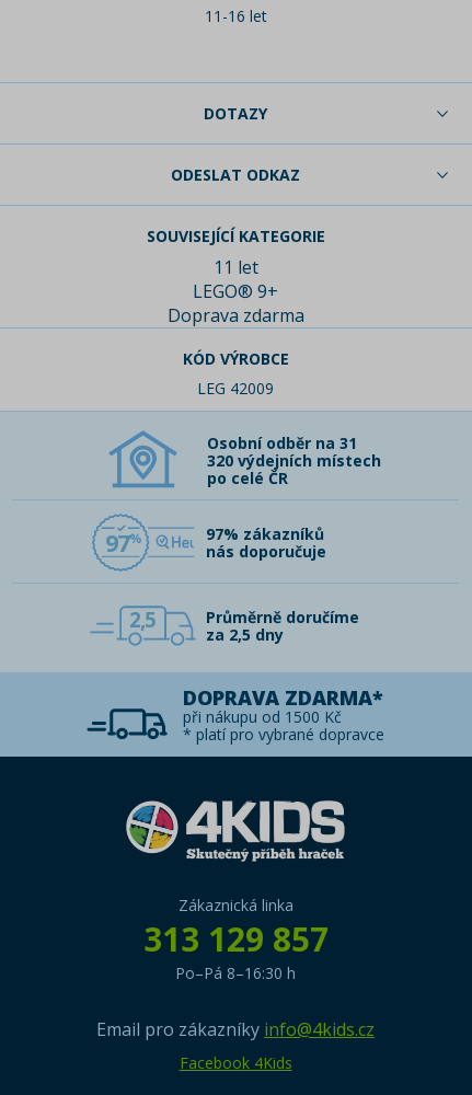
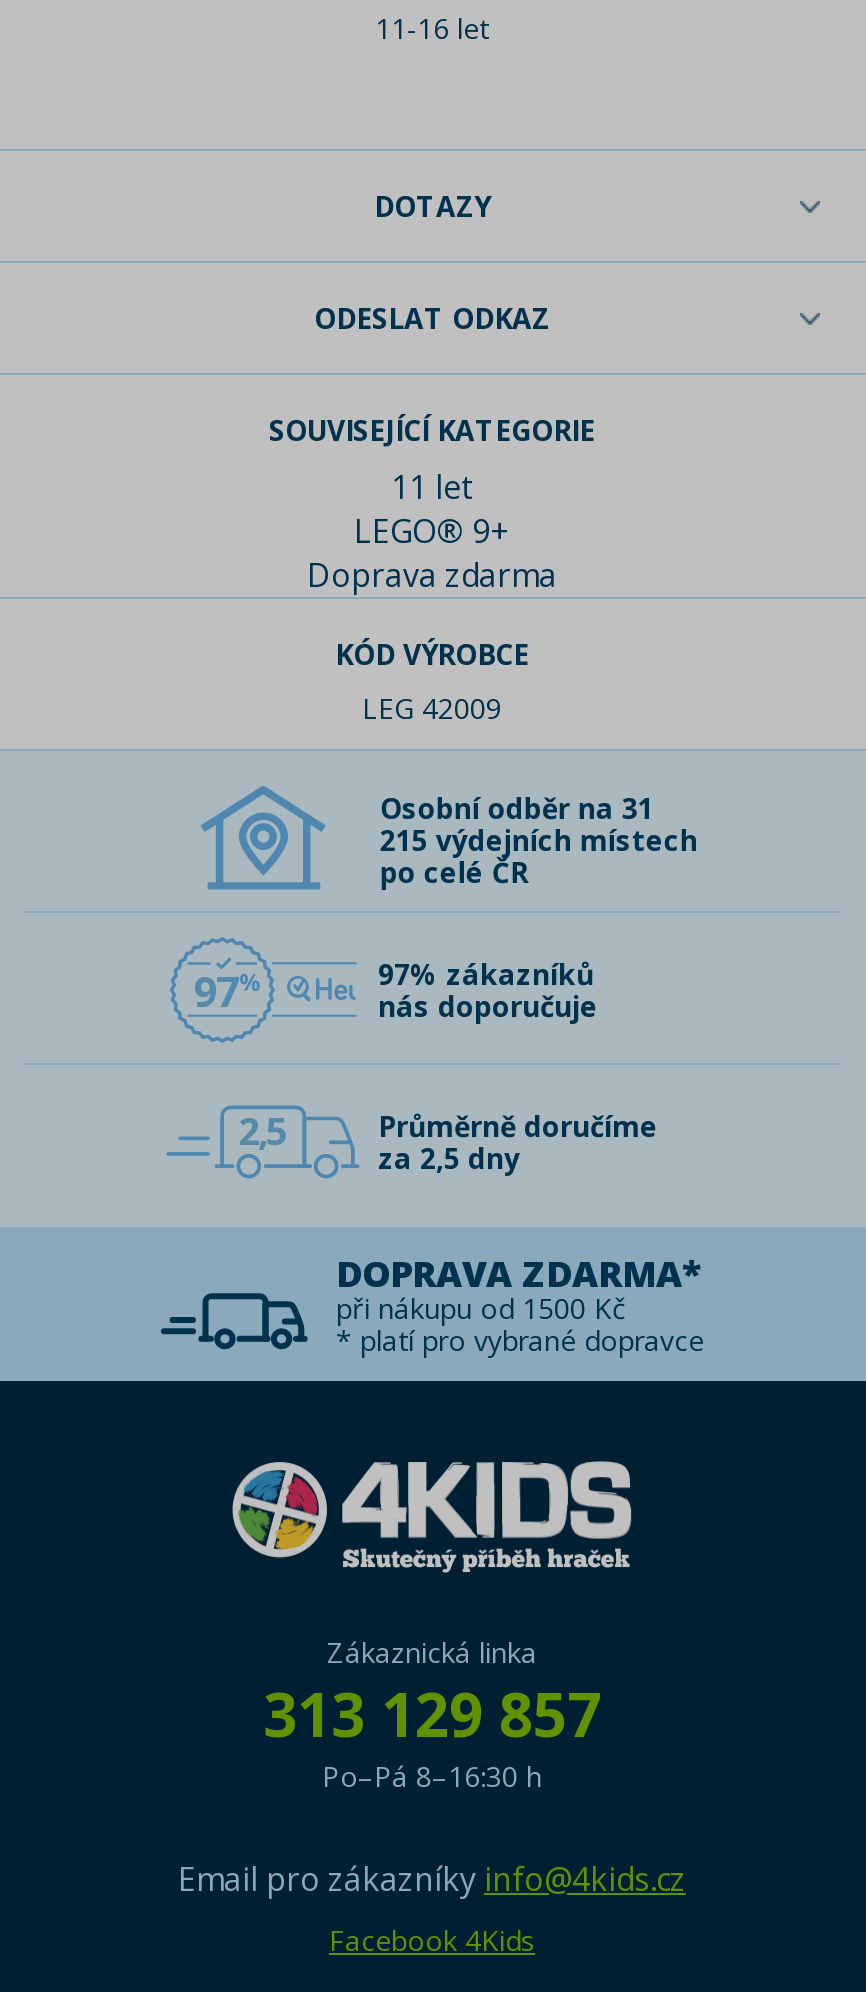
[207,450,381,471] 320 výdejních místech -> [380,821,698,859] 215 výdejních místech

